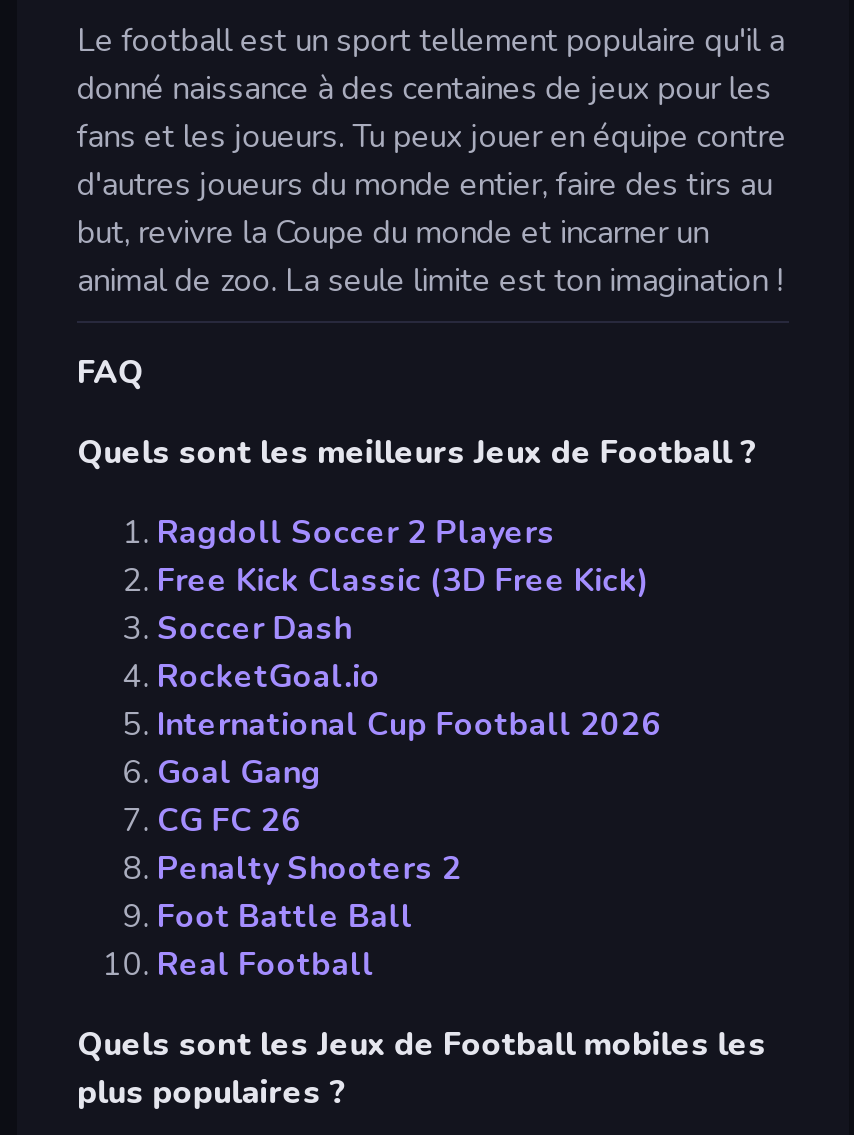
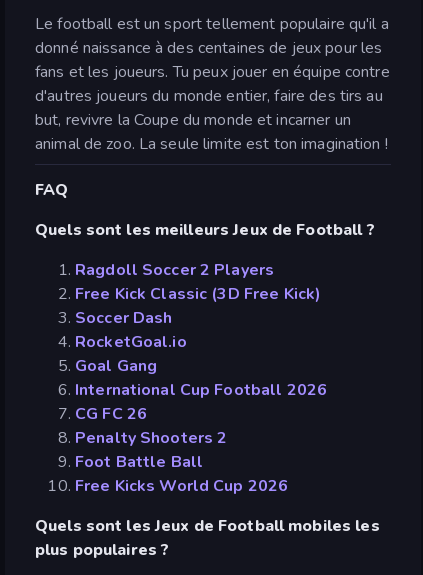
moved [157,703,661,747] -> [75,379,327,401]: International Cup Football 2026
moved [157,751,321,795] -> [75,355,157,377]: Goal Gang
[157,943,374,987] Real Football -> [75,475,288,497] Free Kicks World Cup 2026

